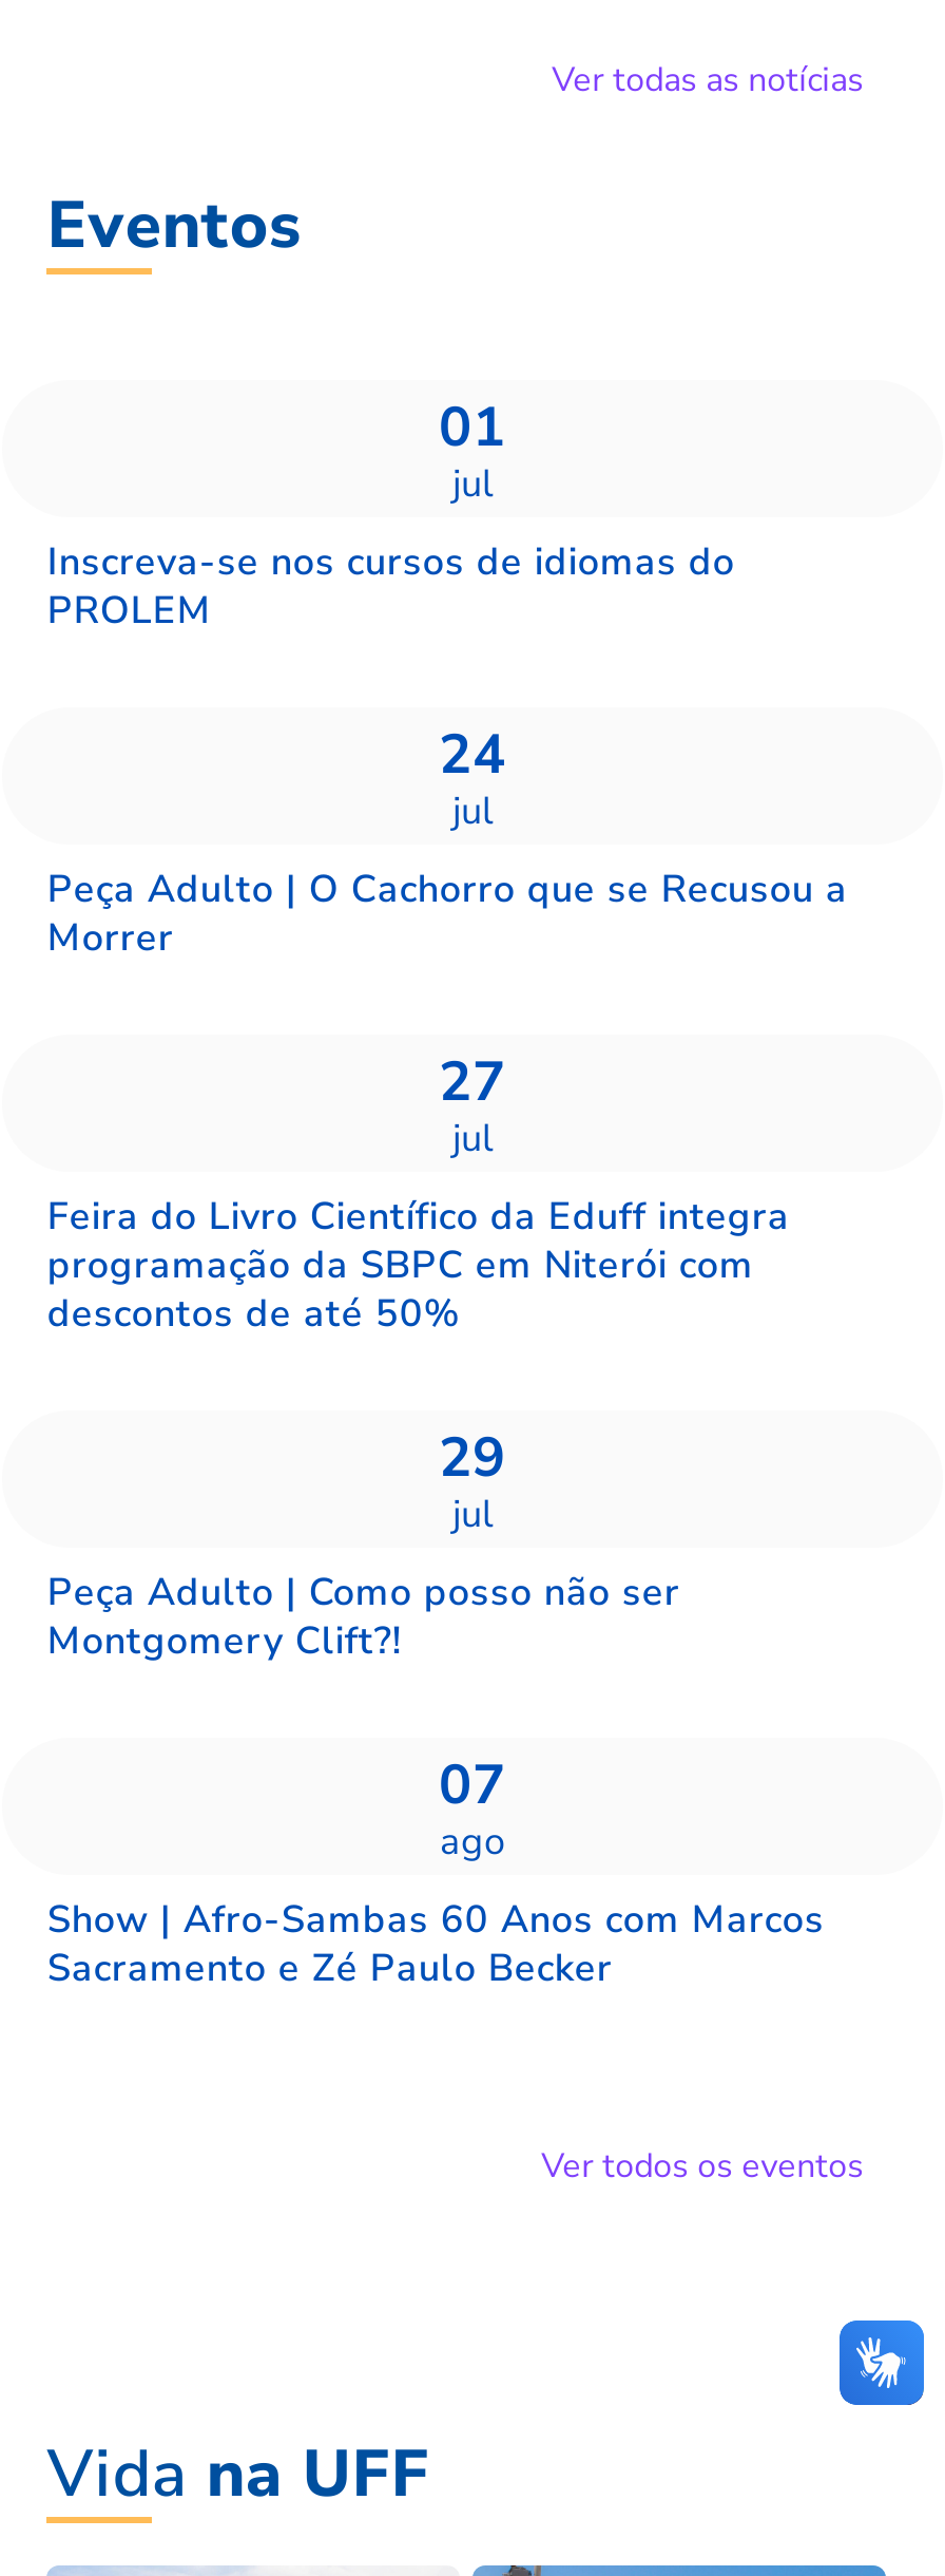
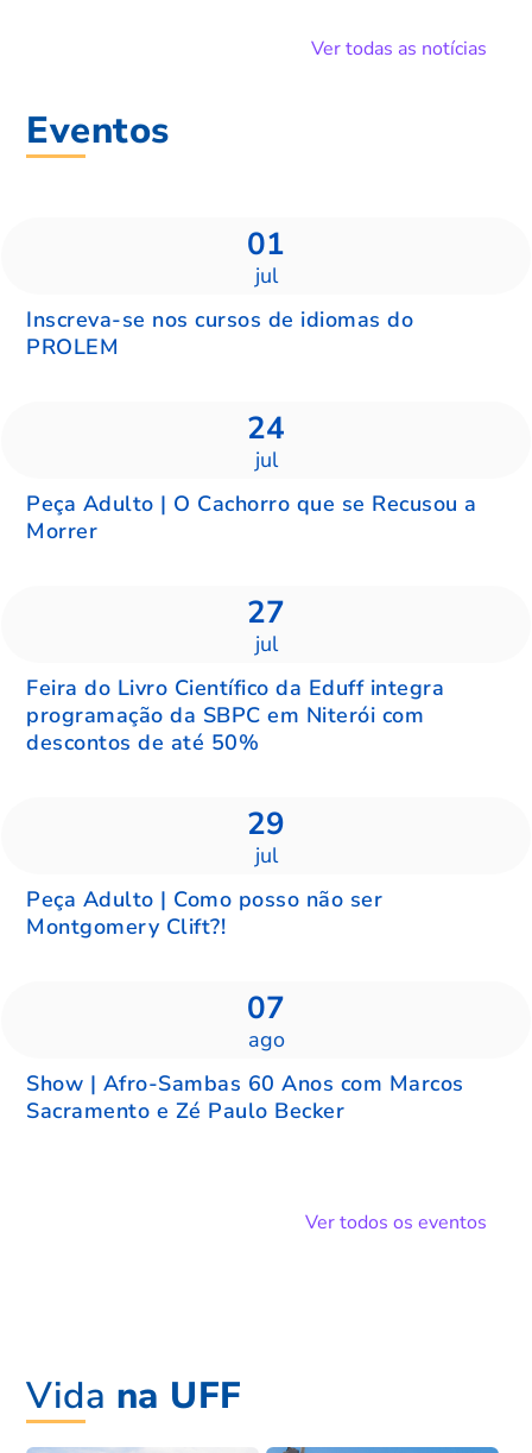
[837,2318,926,2407] [image] -> none

